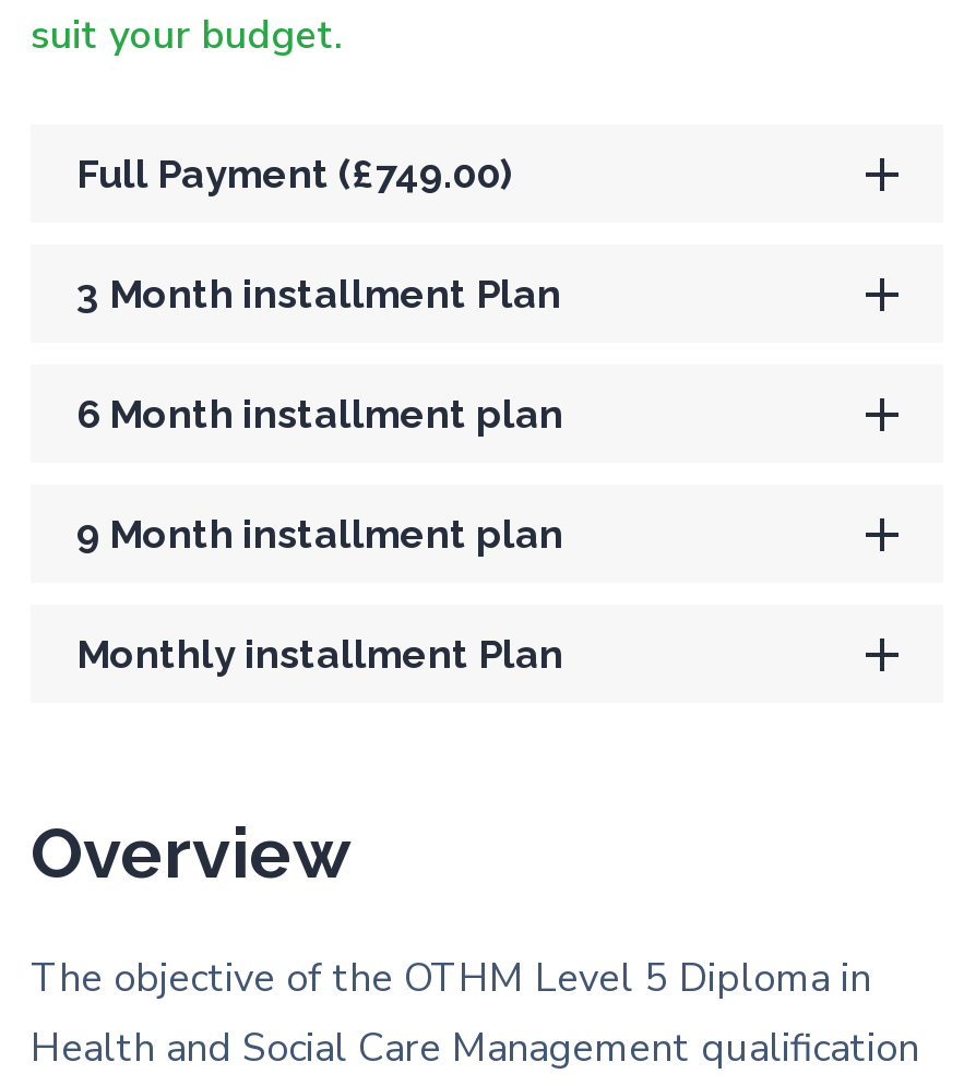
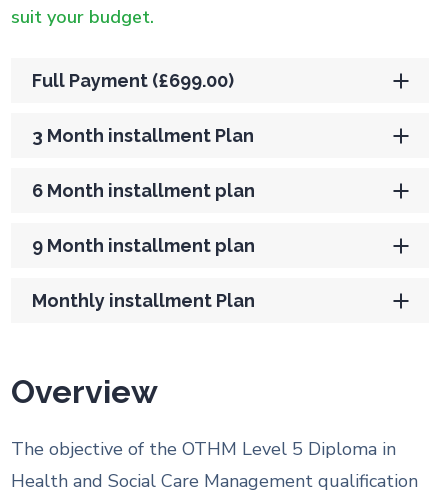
[76,152,513,198] Full Payment (£749.00) -> [32,70,234,91] Full Payment (£699.00)

